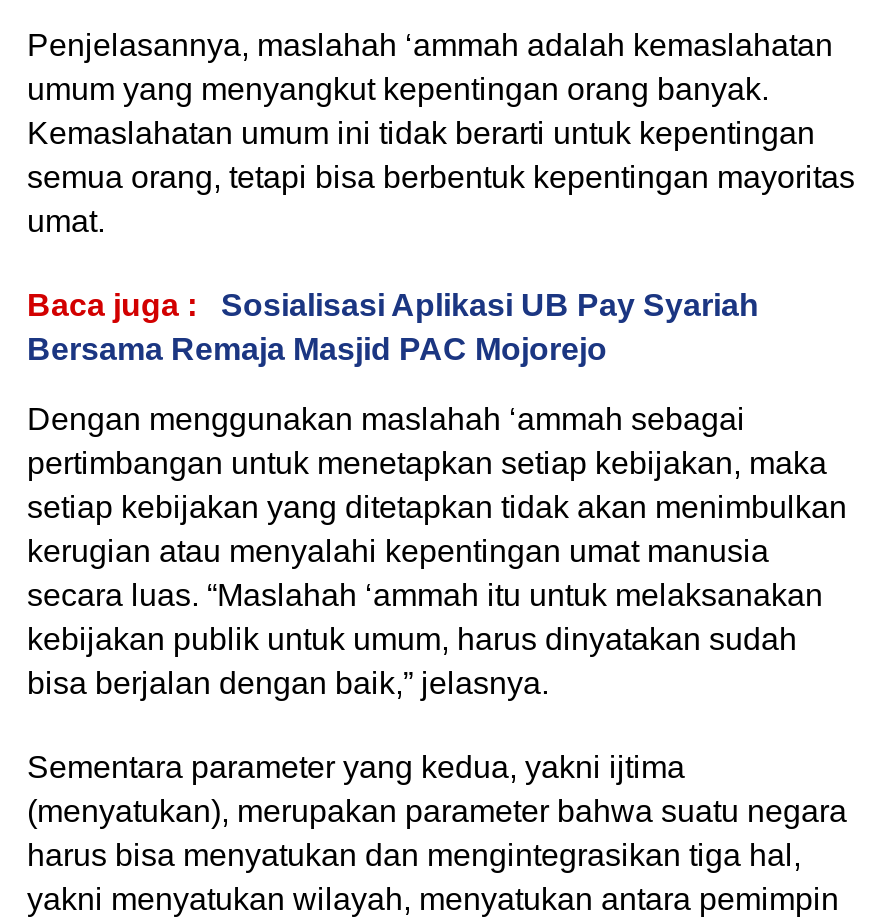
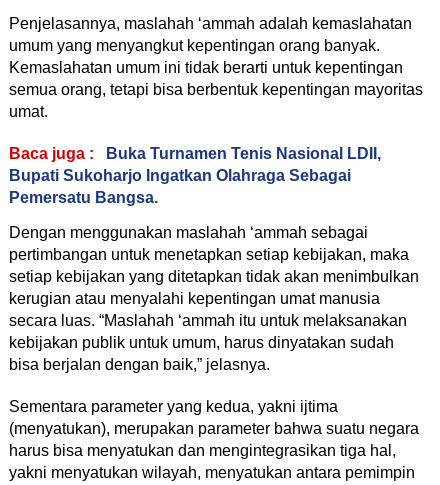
[27,287,759,365] Baca juga : Sosialisasi Aplikasi UB Pay Syariah | Bersama Remaja Masjid PAC Mojorejo -> [9,145,381,206] Baca juga : Buka Turnamen Tenis Nasional LDII, | Bupati Sukoharjo Ingatkan Olahraga Sebagai | Pemersatu Bangsa.

